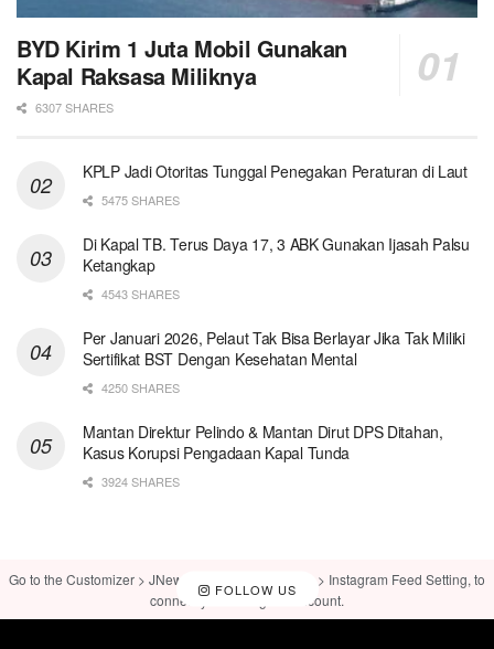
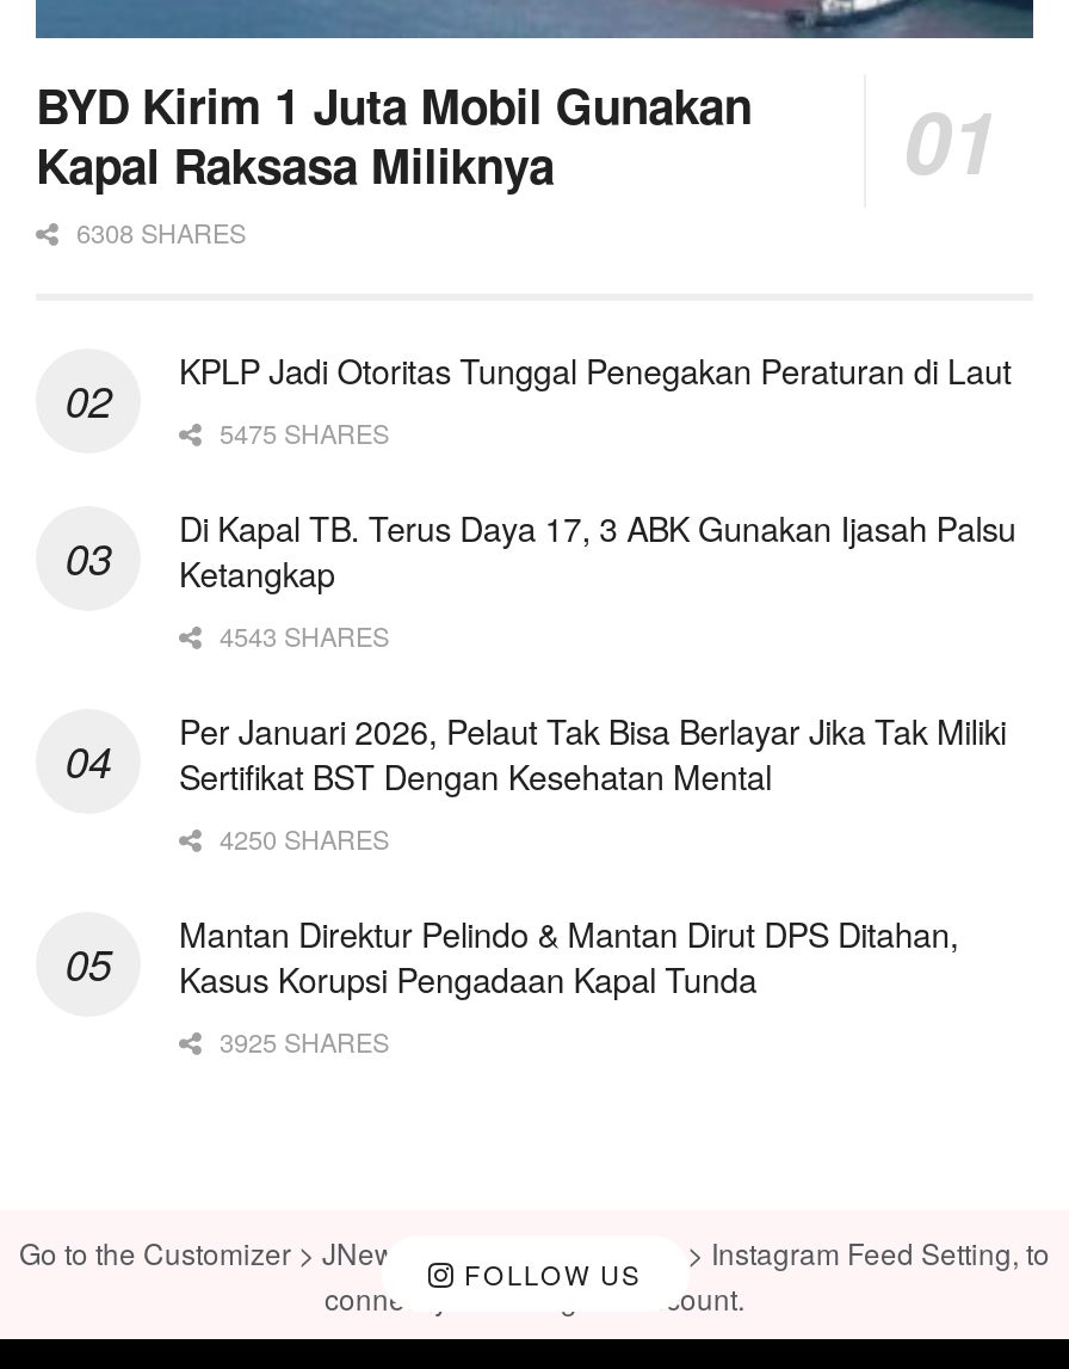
[32,98,114,116] 6307 SHARES -> [69,212,246,250] 6308 SHARES
[98,472,180,490] 3924 SHARES -> [212,1021,389,1059] 3925 SHARES

